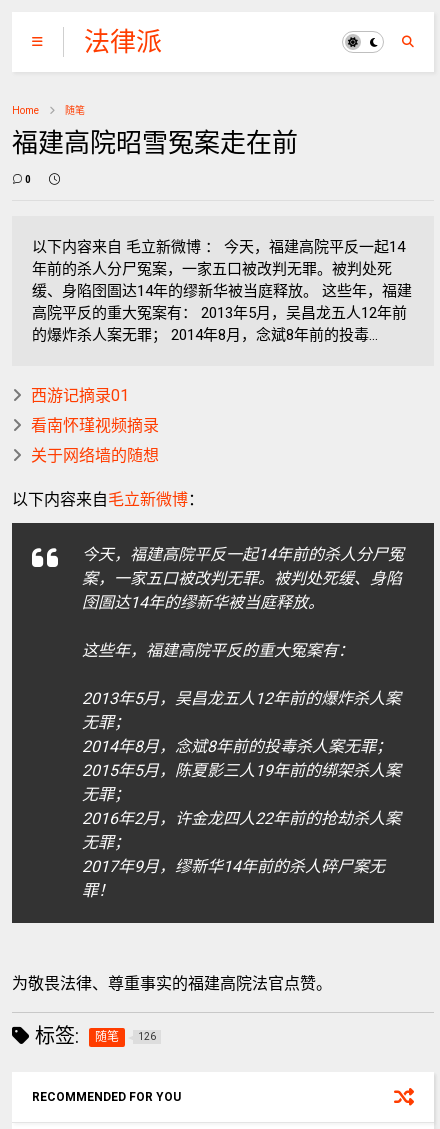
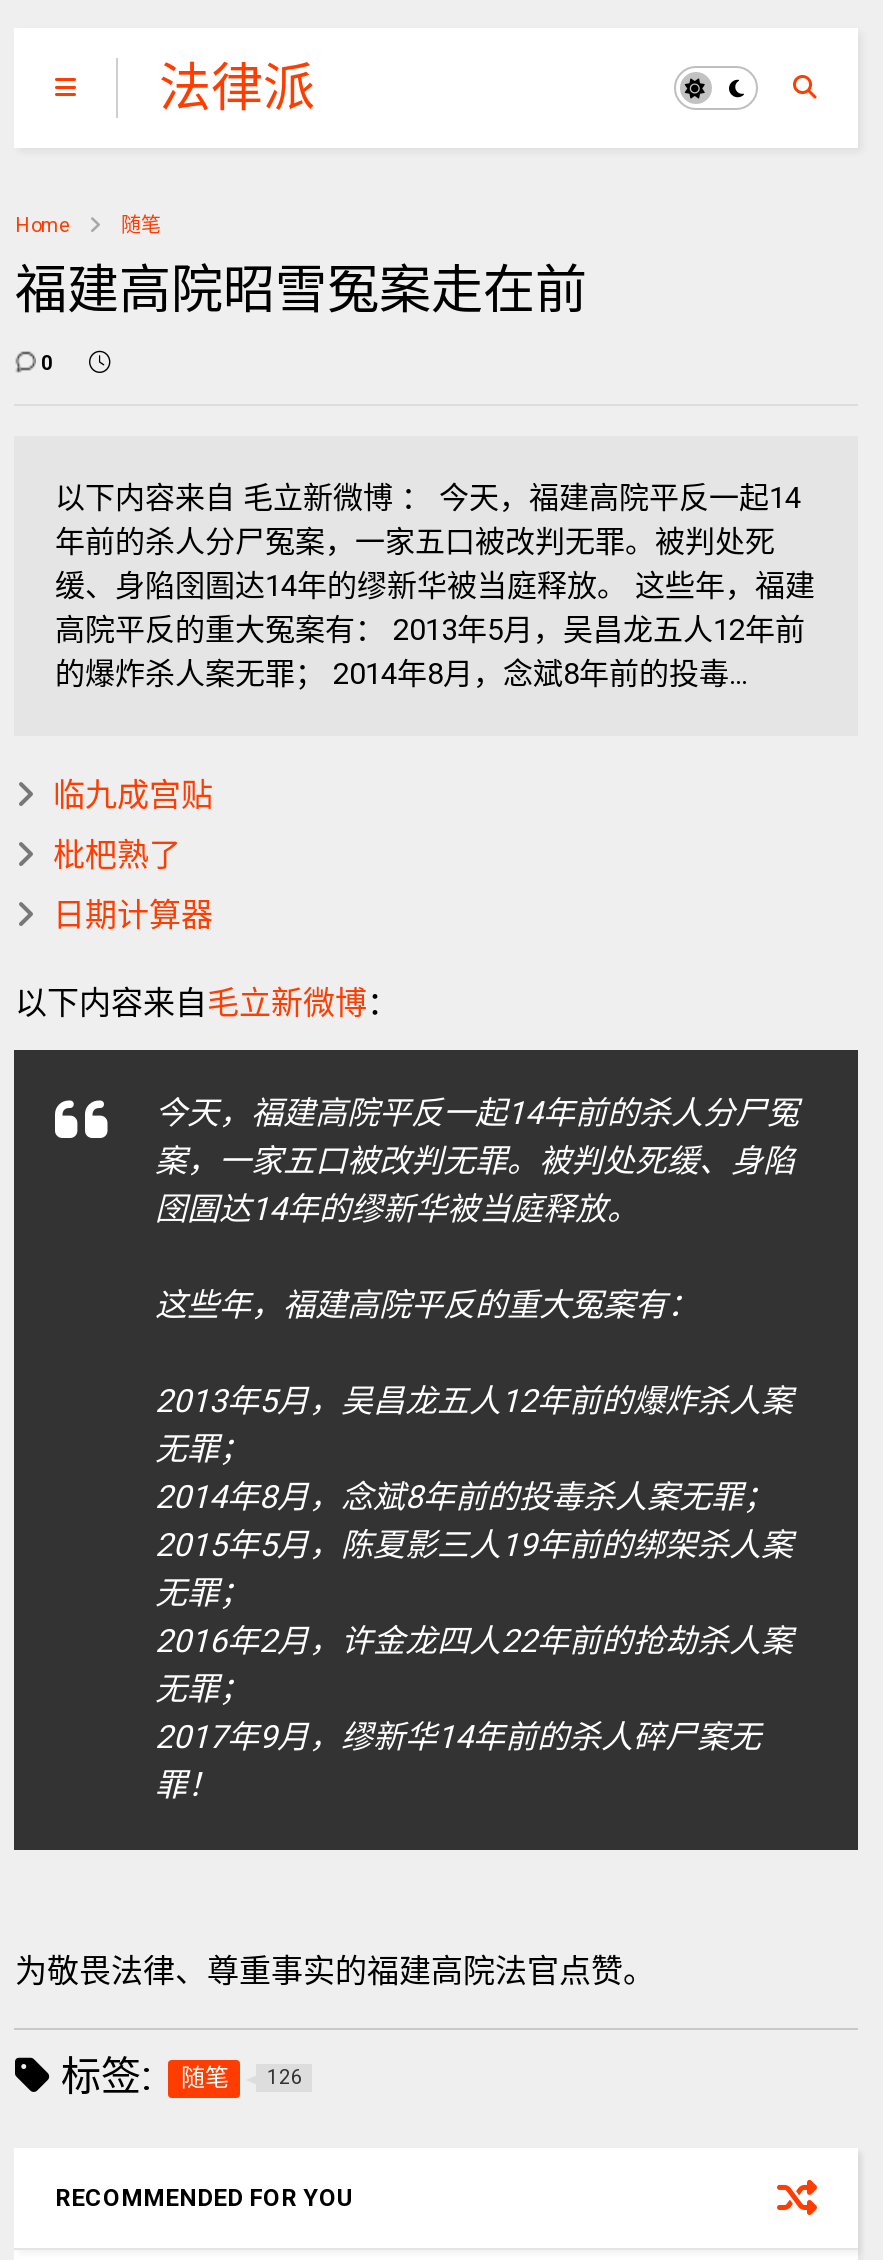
[31,386,129,405] 西游记摘录01 -> [53,776,213,814] 临九成宫贴
[31,416,159,435] 看南怀瑾视频摘录 -> [53,836,181,874] 枇杷熟了
[31,446,159,465] 关于网络墙的随想 -> [53,896,213,934] 日期计算器

